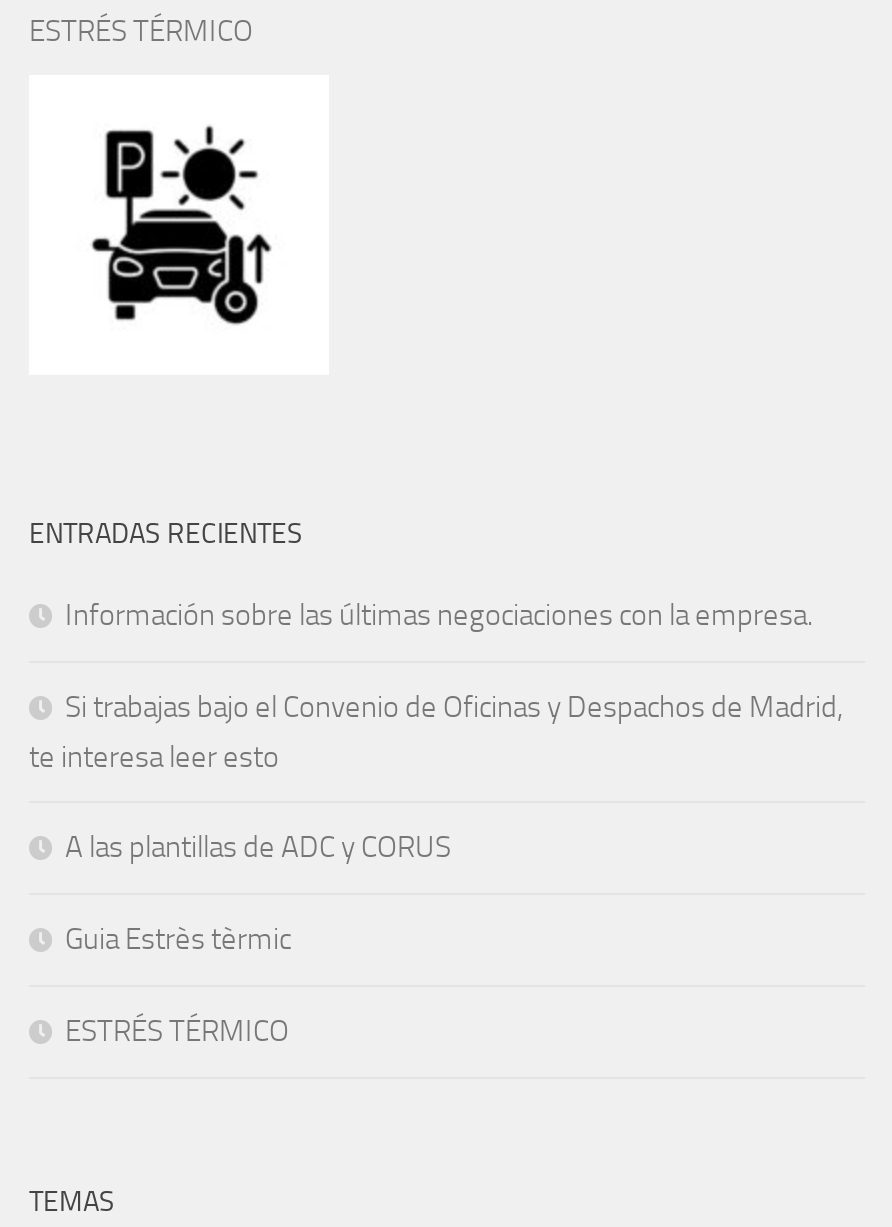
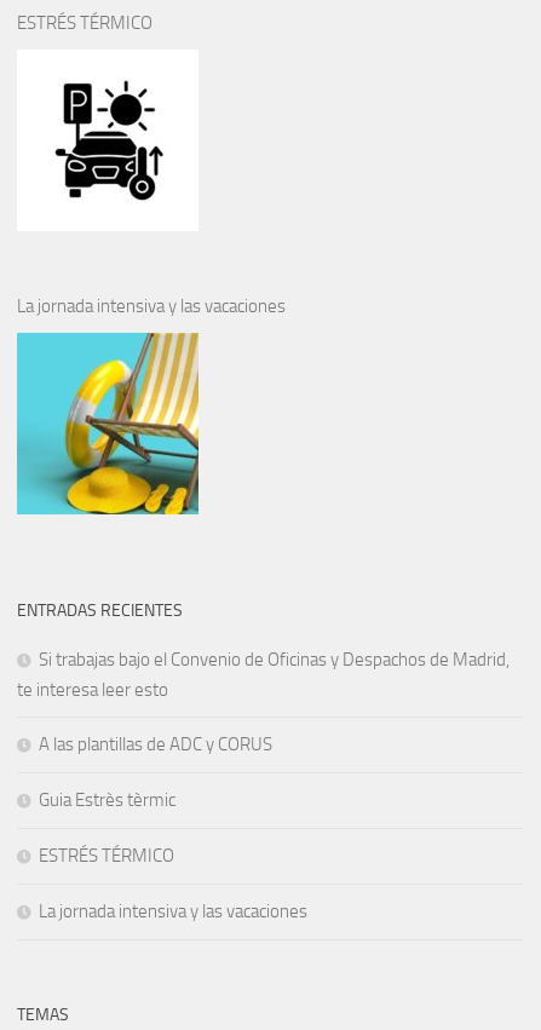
none -> [16,332,200,516] [image]
none -> [17,295,286,317] La jornada intensiva y las vacaciones
[65,597,813,633] Información sobre las últimas negociaciones con la empresa. -> none
none -> [39,901,307,922] La jornada intensiva y las vacaciones

